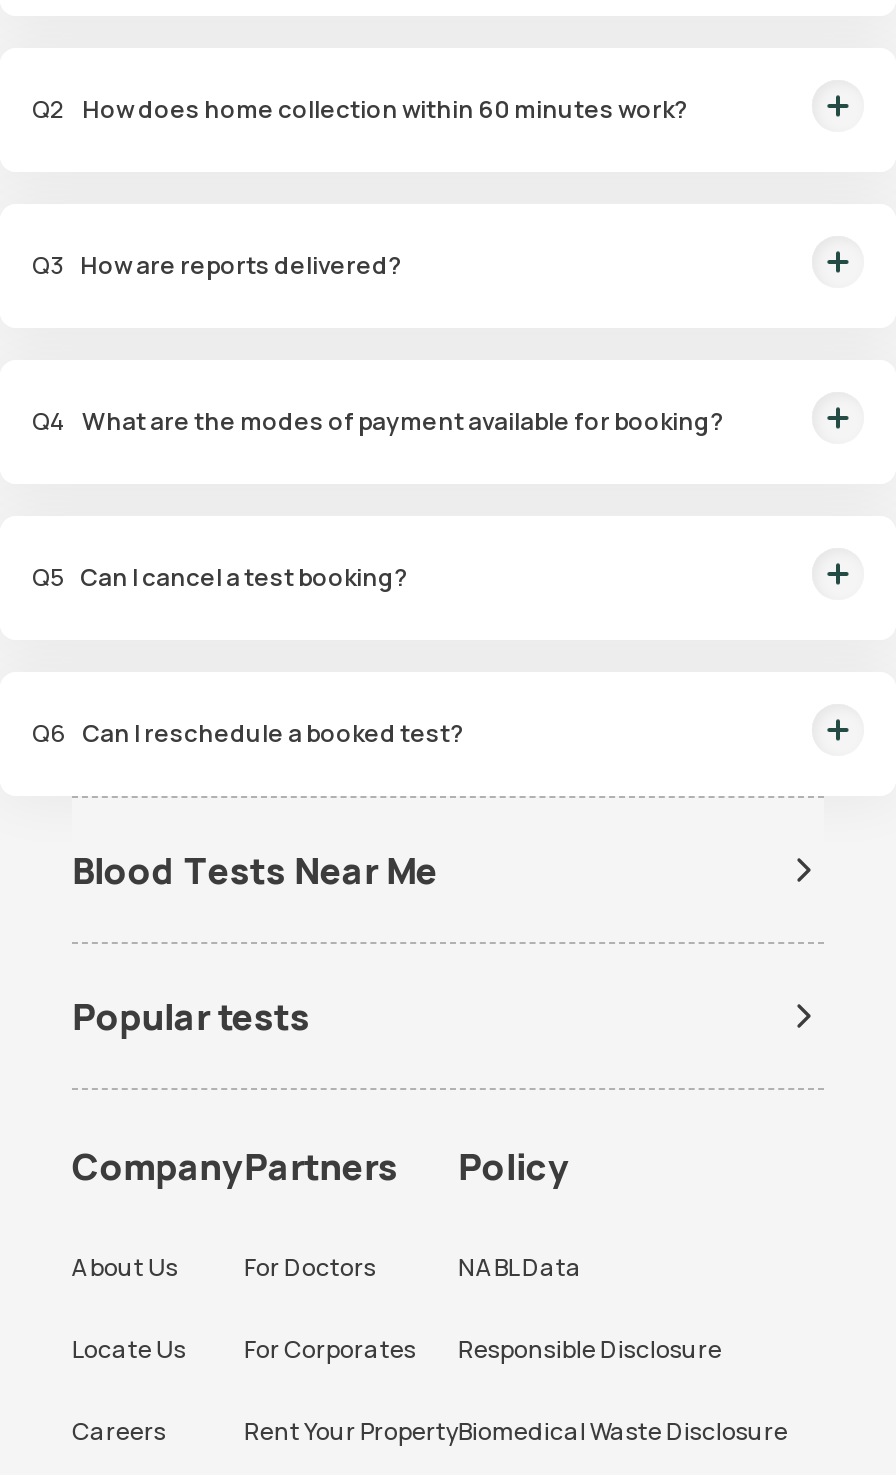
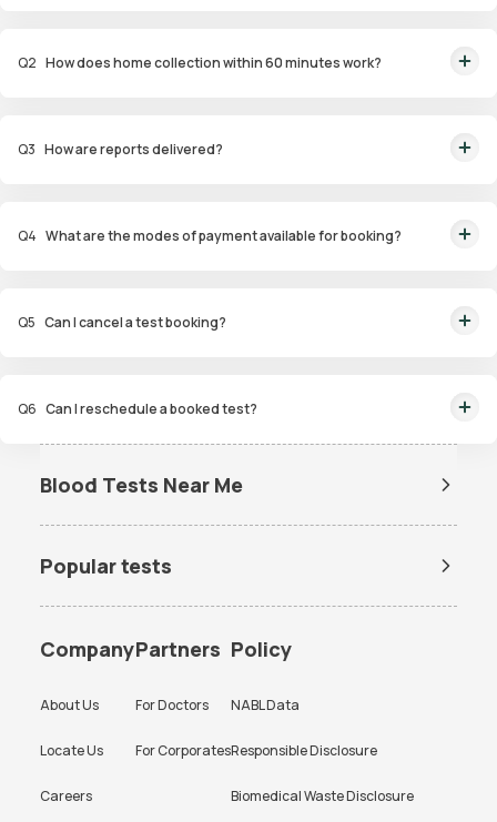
[244,1414,458,1448] Rent Your Property -> none

